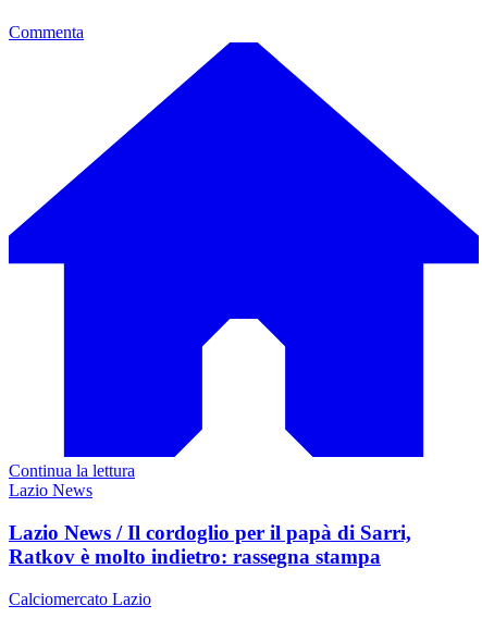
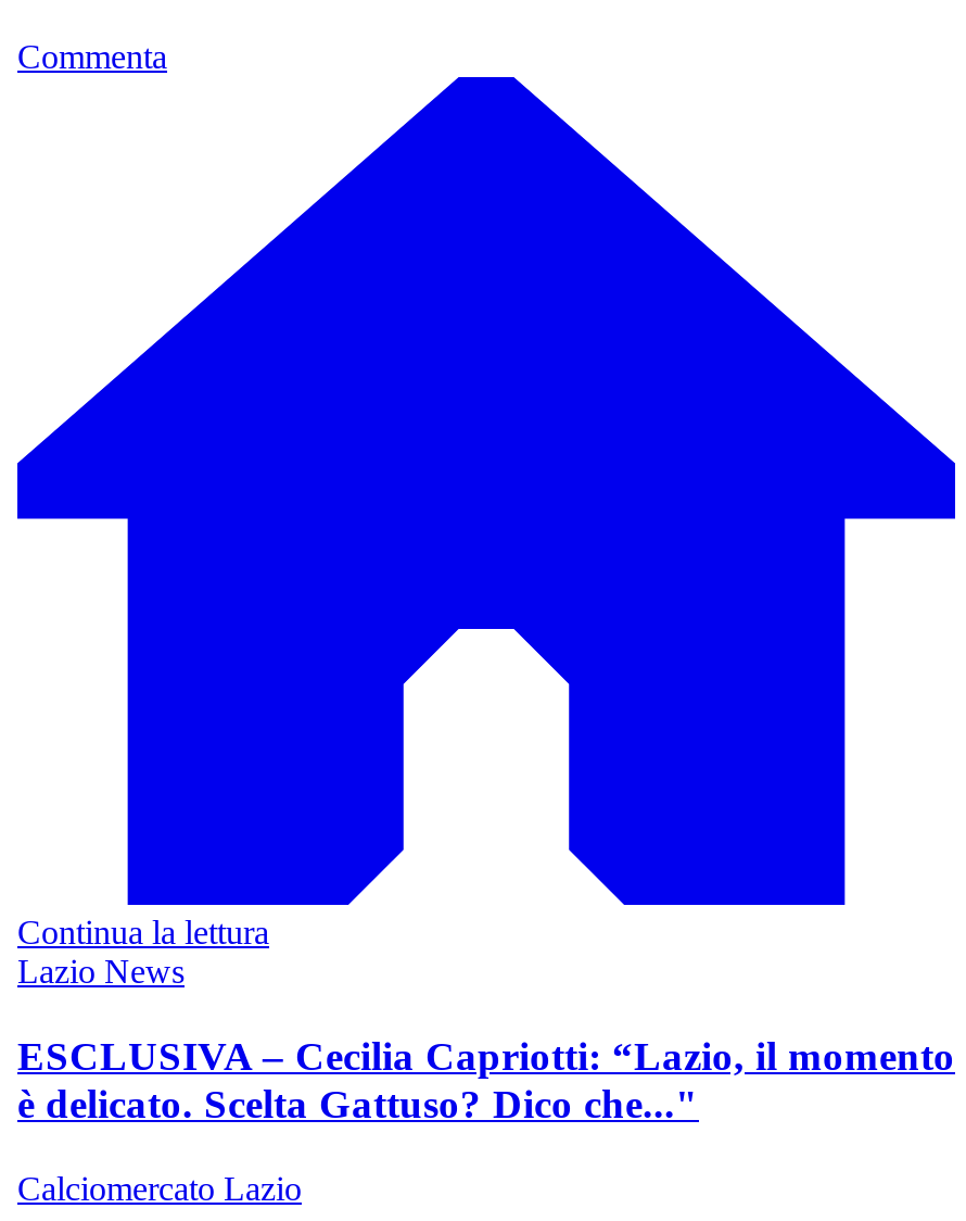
[9,521,411,568] Lazio News / Il cordoglio per il papà di Sarri, | Ratkov è molto indietro: rassegna stampa -> [17,1033,955,1126] ESCLUSIVA – Cecilia Capriotti: “Lazio, il momento | è delicato. Scelta Gattuso? Dico che..."

